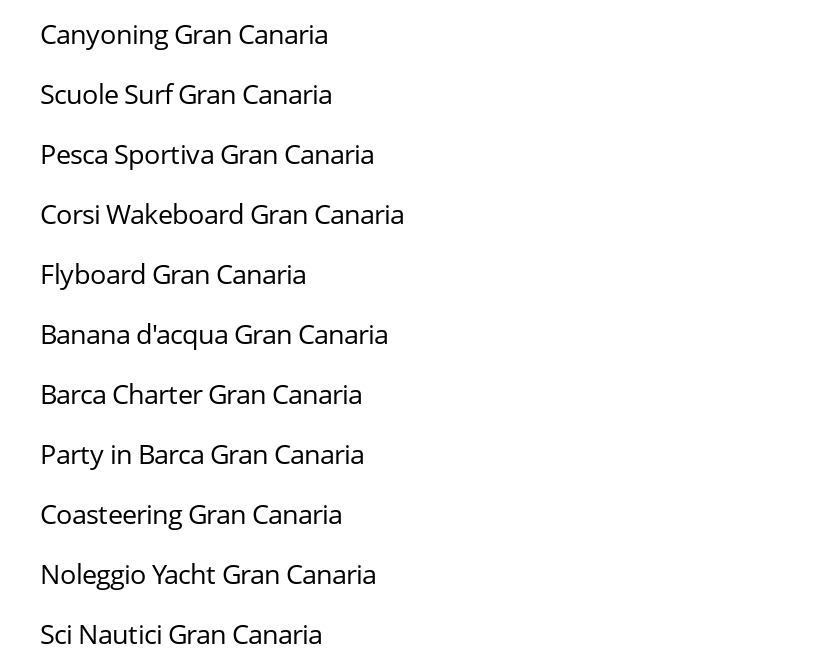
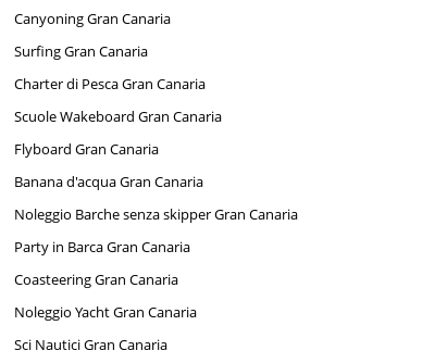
[40,76,332,112] Scuole Surf Gran Canaria -> [14,41,148,61] Surfing Gran Canaria
[40,136,374,172] Pesca Sportiva Gran Canaria -> [14,74,206,93] Charter di Pesca Gran Canaria
[40,196,404,232] Corsi Wakeboard Gran Canaria -> [14,107,222,126] Scuole Wakeboard Gran Canaria
[40,376,362,412] Barca Charter Gran Canaria -> [14,204,298,224] Noleggio Barche senza skipper Gran Canaria

